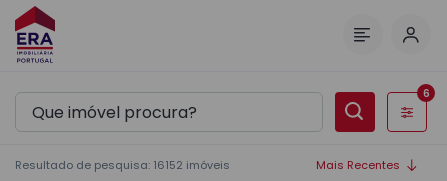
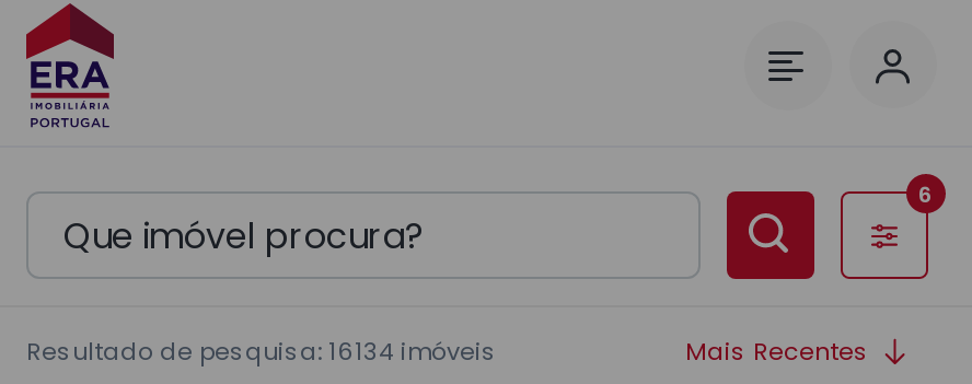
[15,157,230,173] Resultado de pesquisa 16152 imóveis -> [26,334,497,369] Resultado de pesquisa 16134 imóveis

